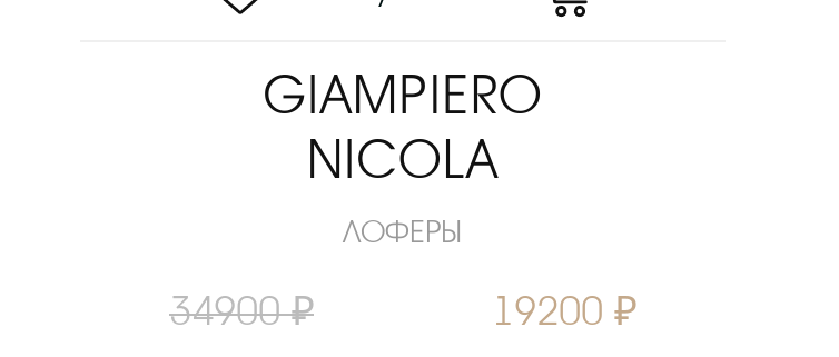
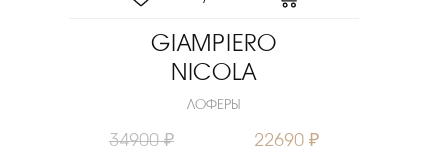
[492,289,636,334] 19200 ₽ -> [254,130,319,150] 22690 ₽

